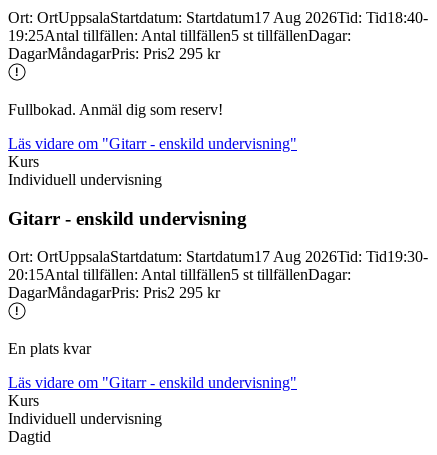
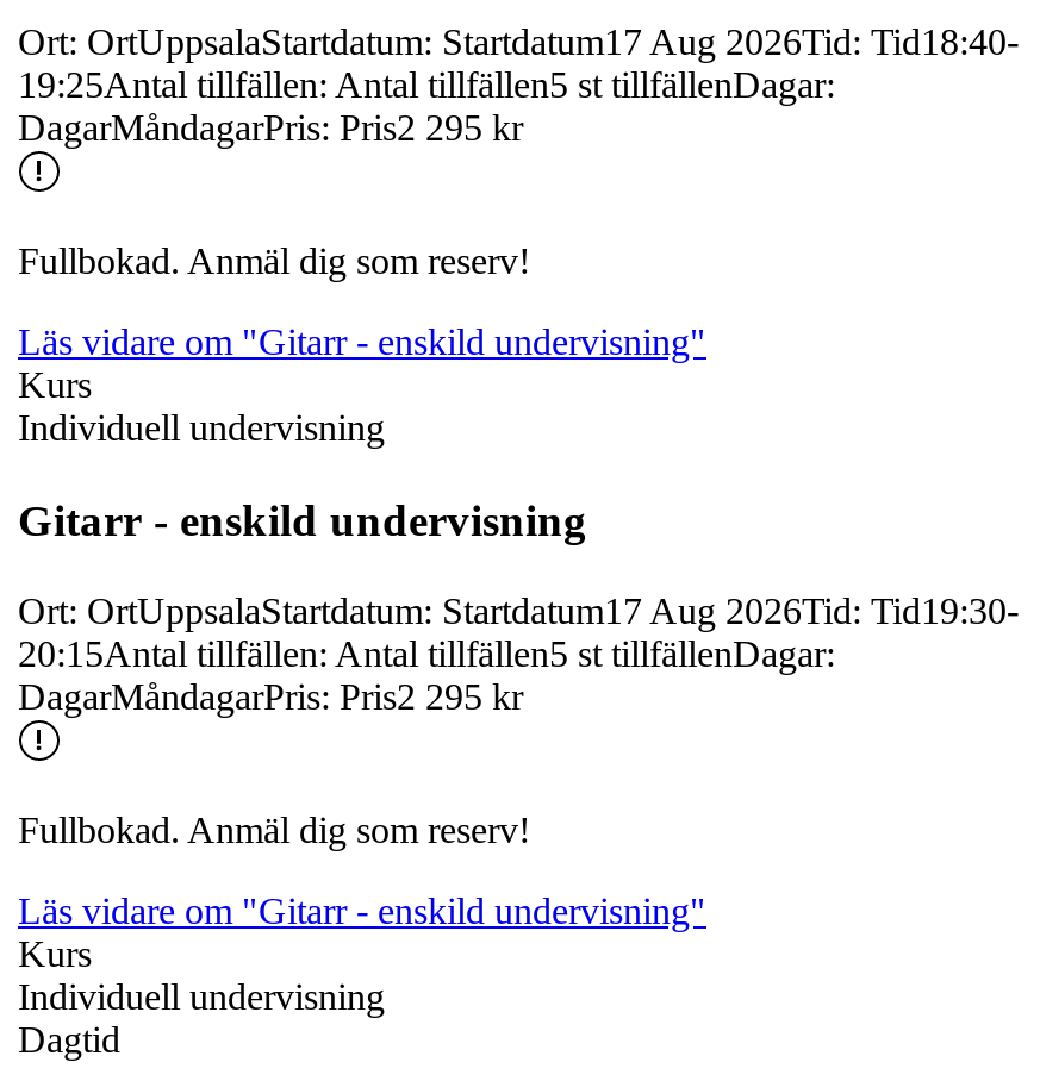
[8,340,91,357] En plats kvar -> [18,810,530,851] Fullbokad. Anmäl dig som reserv!

